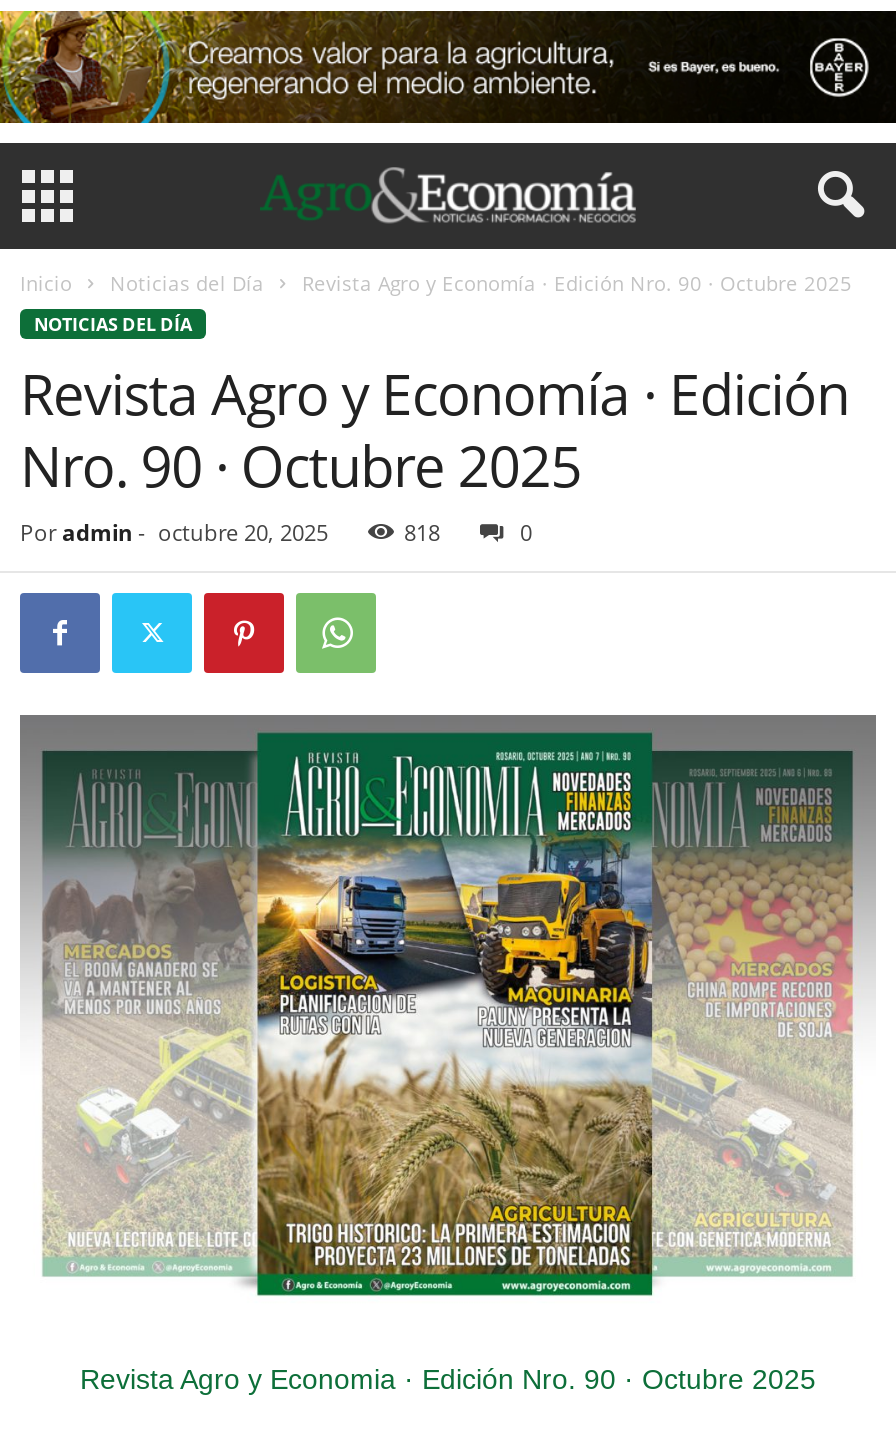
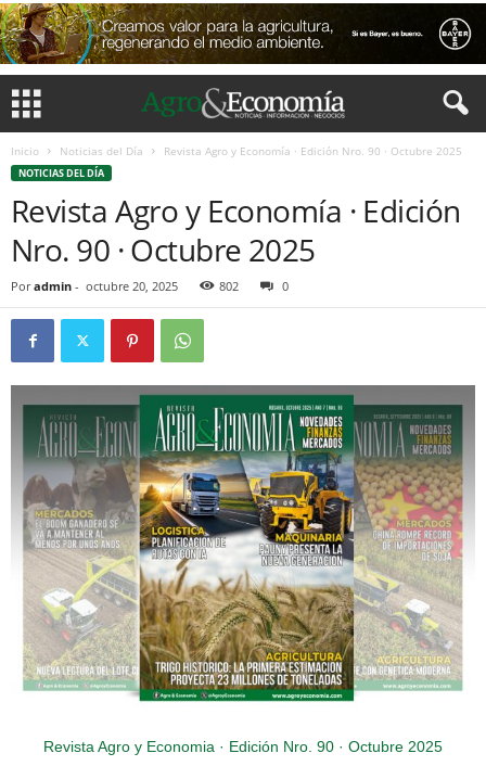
[404,517,440,547] 818 -> [219,278,239,294] 802

